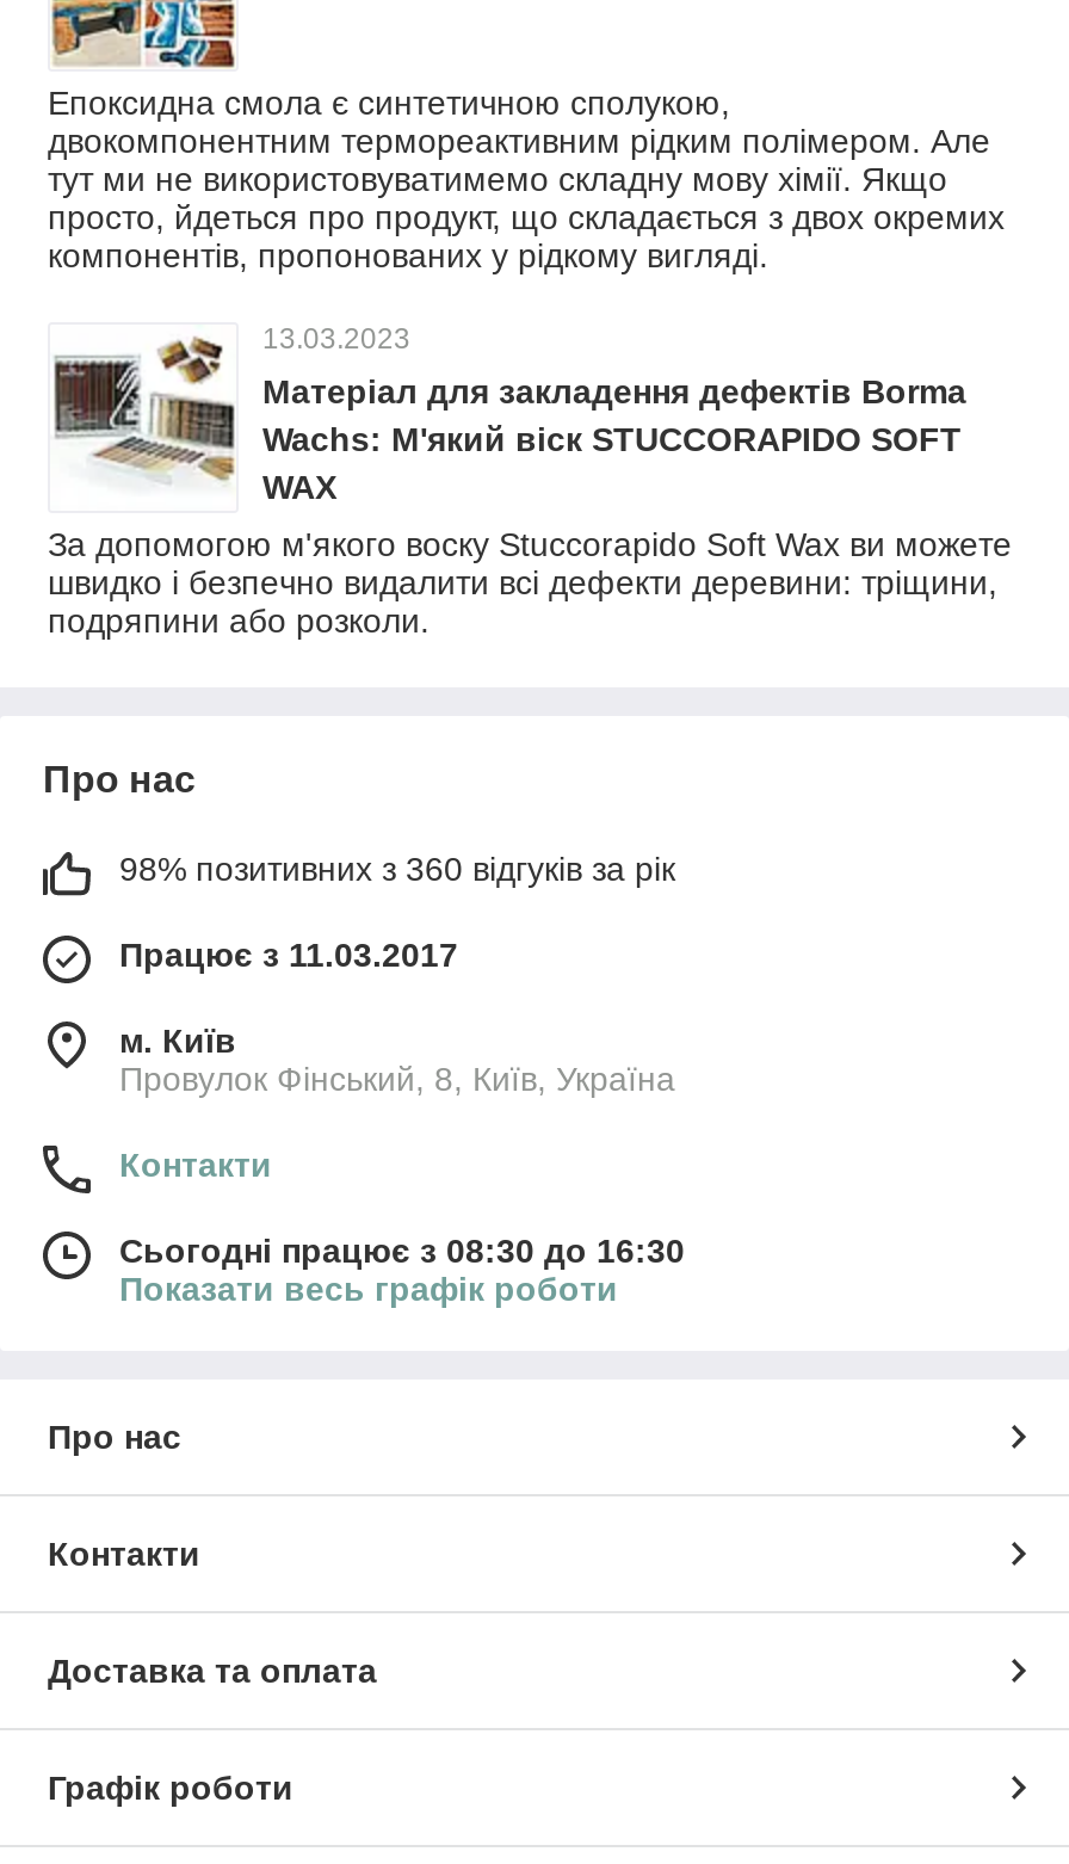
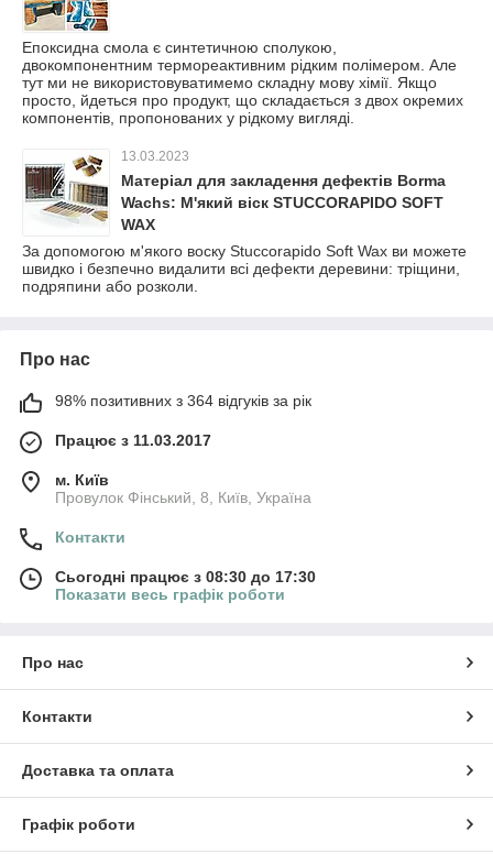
[119,849,675,888] 98% позитивних з 360 відгуків за рік -> [55,392,311,409] 98% позитивних з 364 відгуків за рік
[119,1231,685,1269] Сьогодні працює з 08:30 до 16:30 -> [55,568,316,585] Сьогодні працює з 08:30 до 17:30

